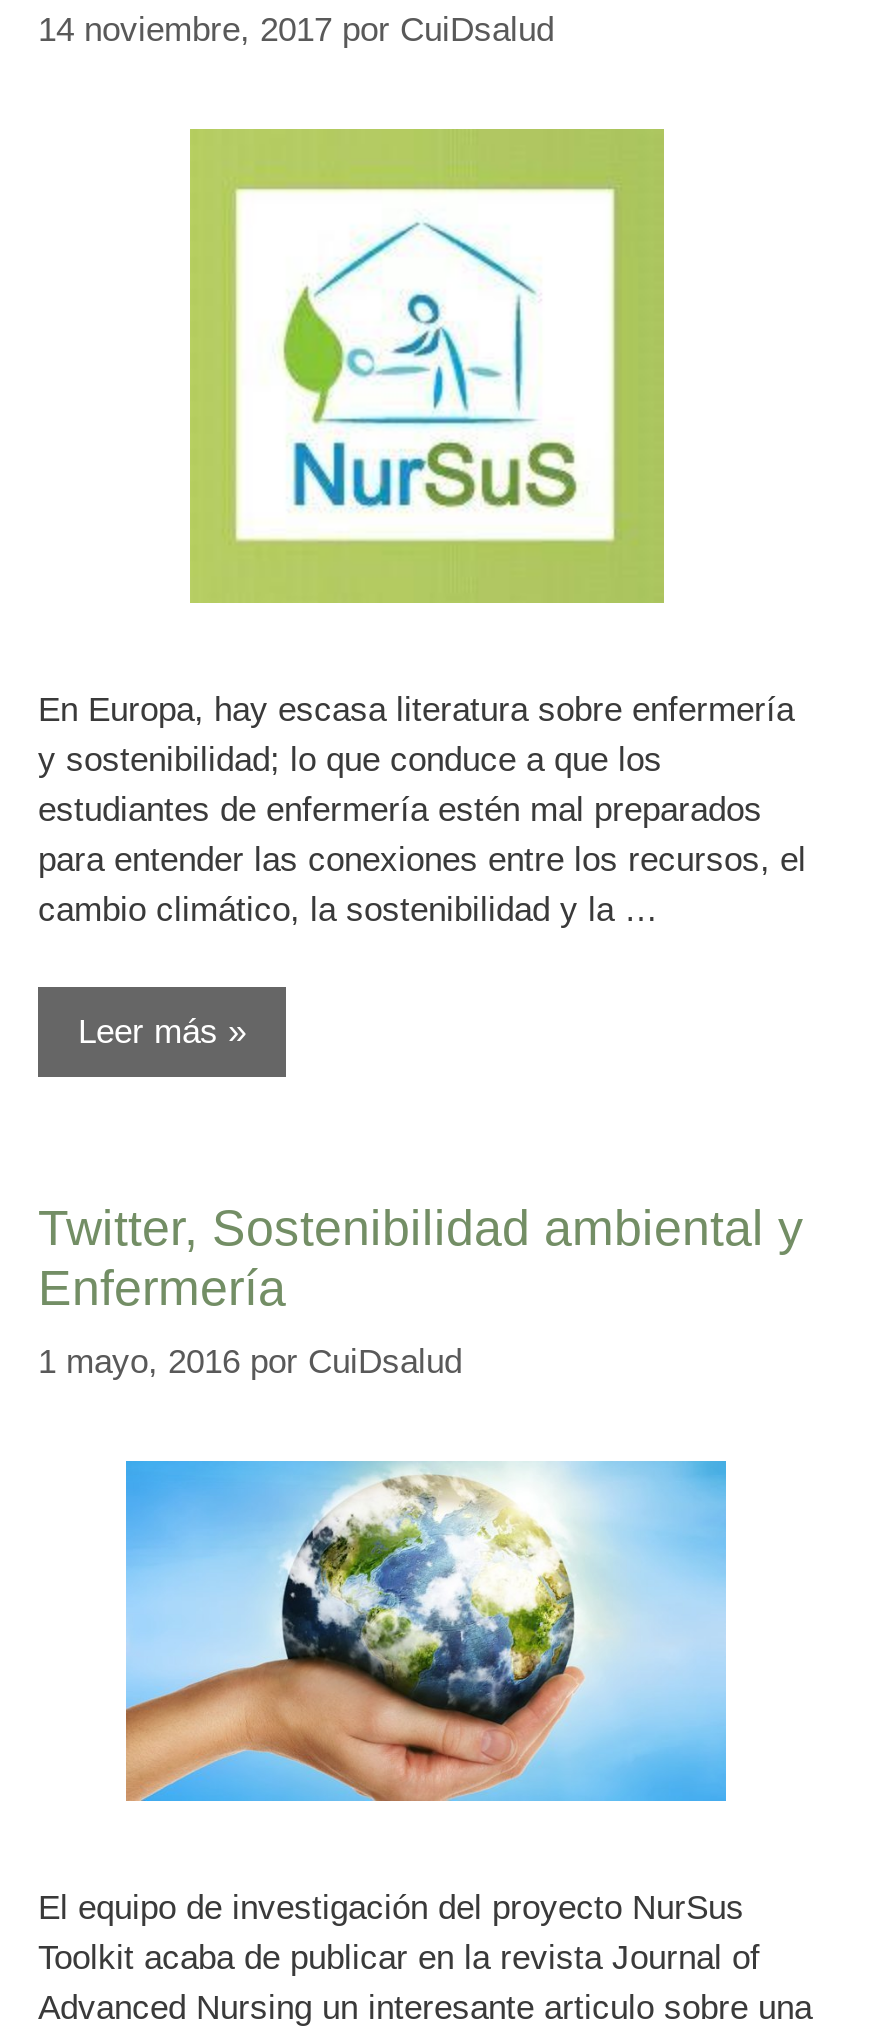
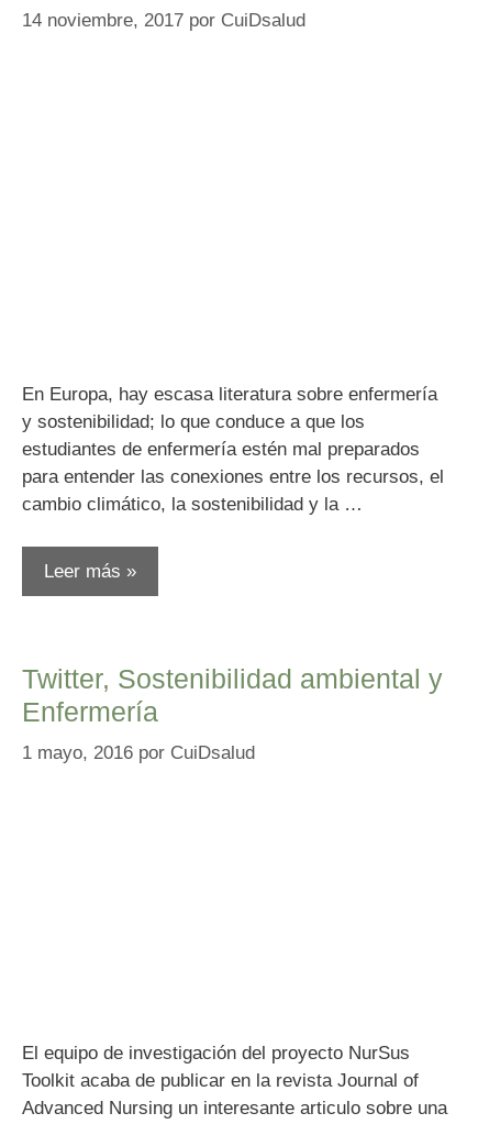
[188,127,666,605] [image] -> none
[124,1459,728,1803] [image] -> none

